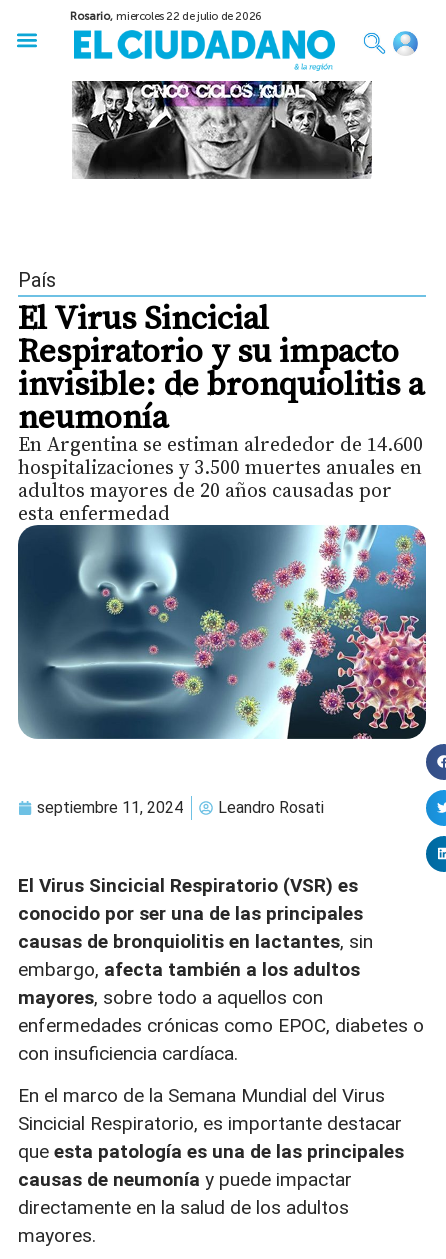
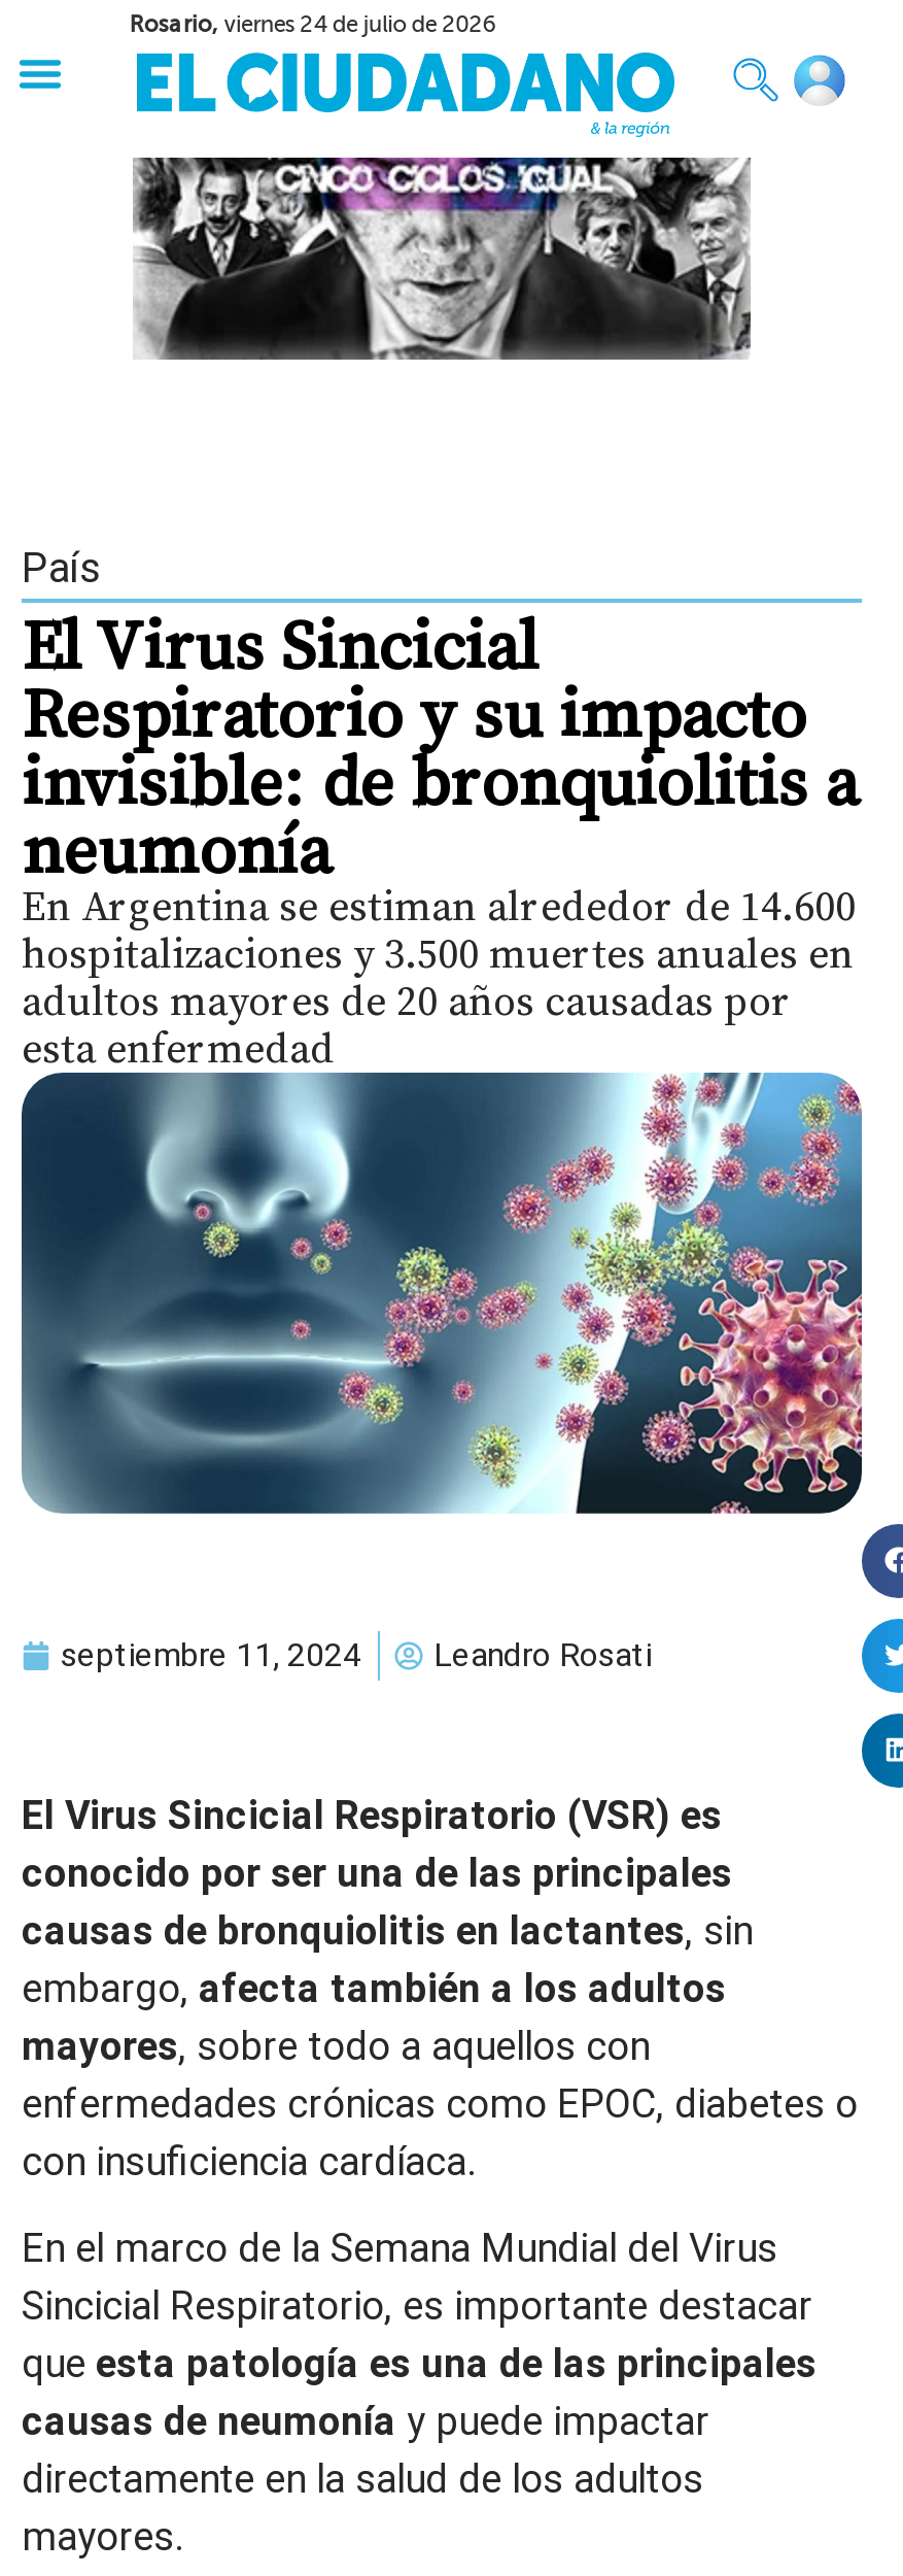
[70,10,262,23] Rosario, miercoles 22 de julio de 2026 -> [129,11,496,38] Rosario, viernes 24 de julio de 2026

